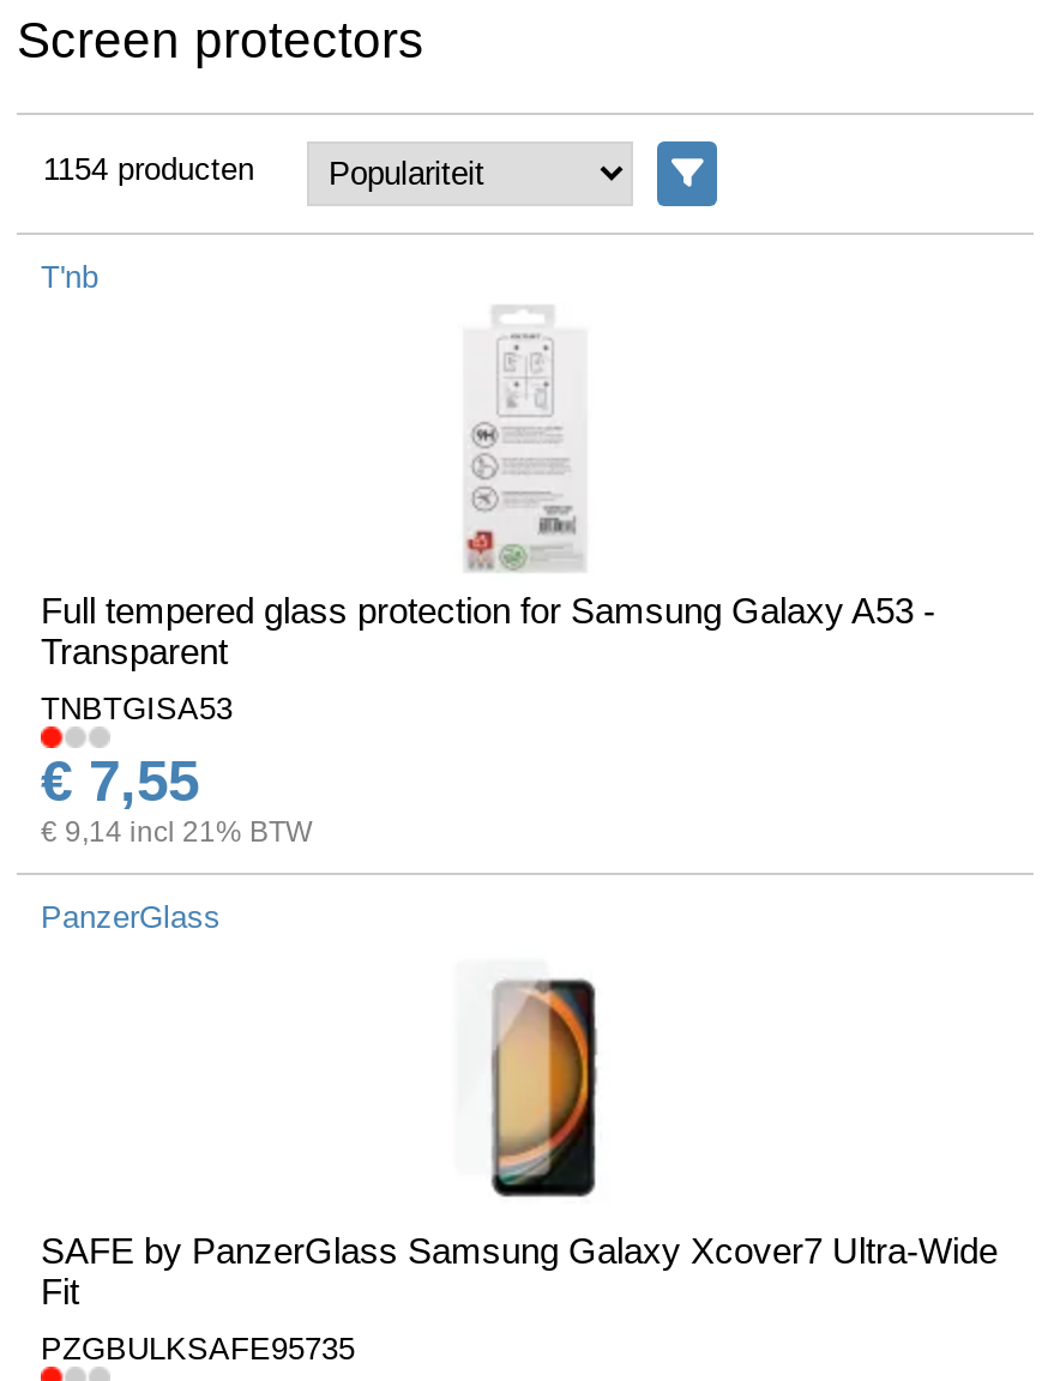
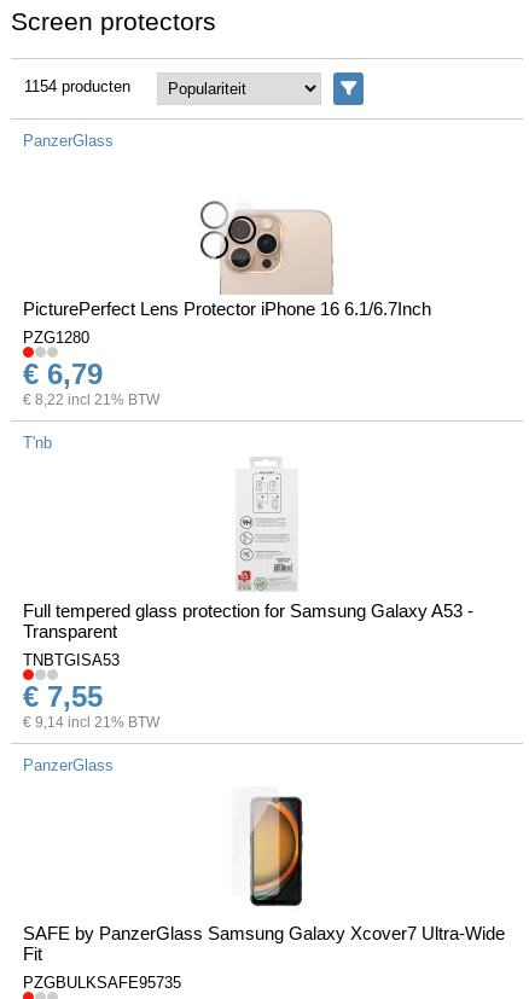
none -> [23,132,114,150] PanzerGlass
none -> [23,199,431,408] [image] | PicturePerfect Lens Protector iPhone 16 6.1/6.7Inch | PZG1280 | € 6,79 | € 8,22 incl 21% BTW

